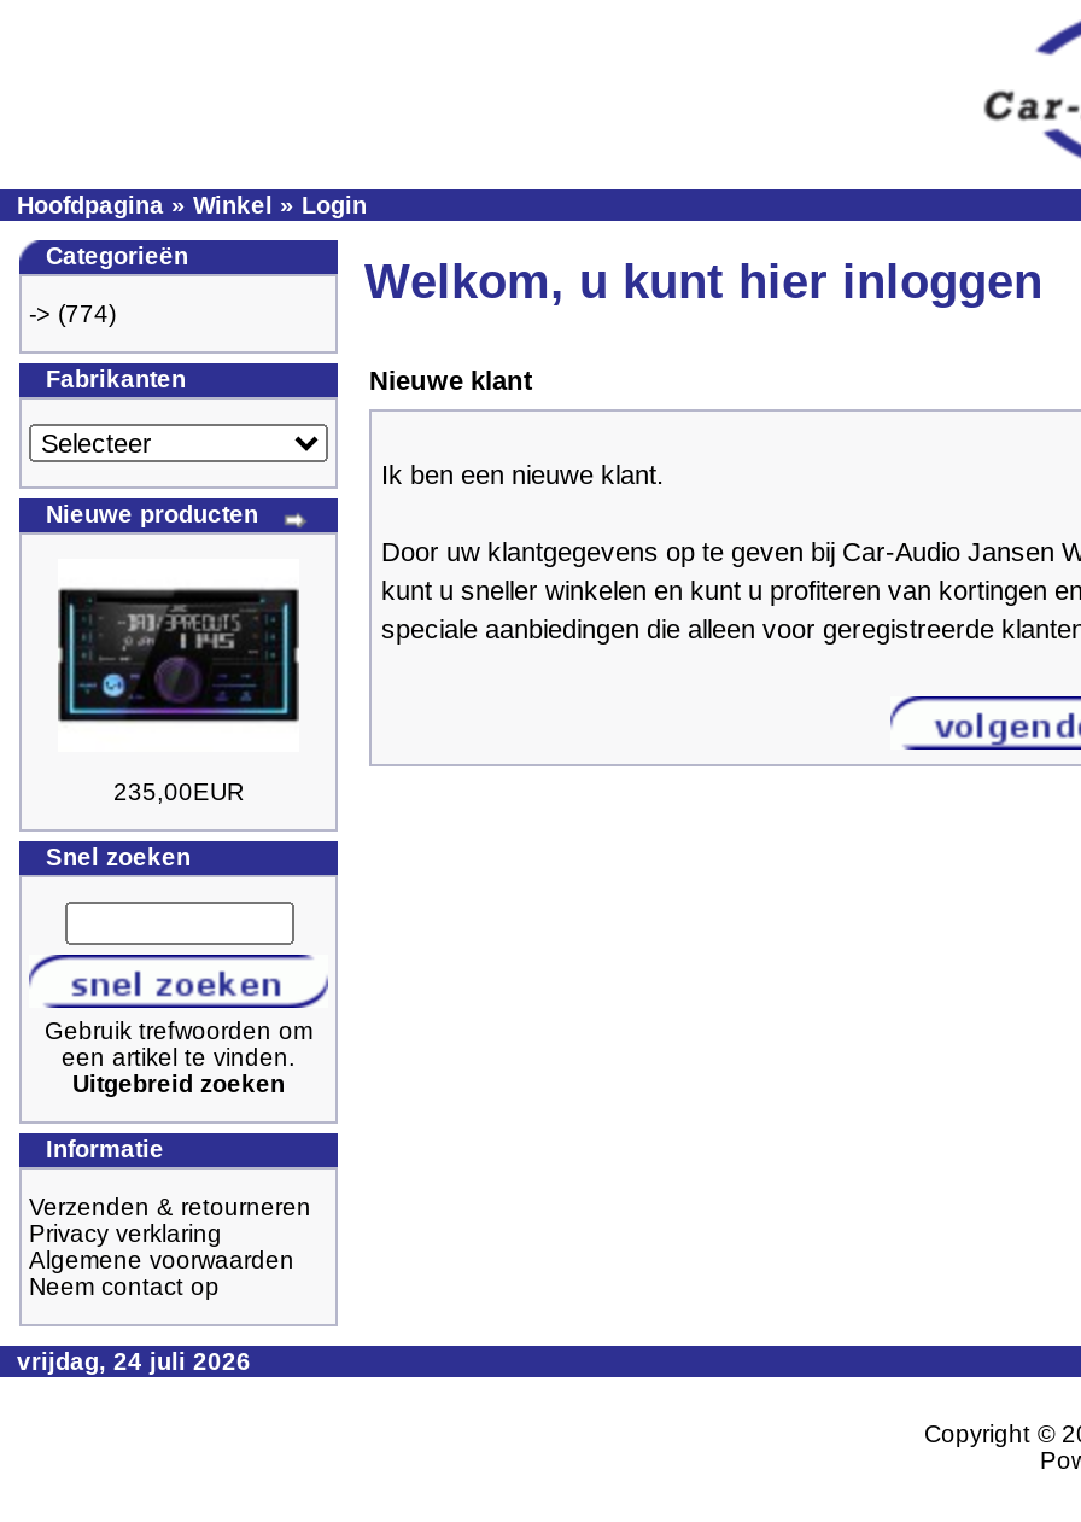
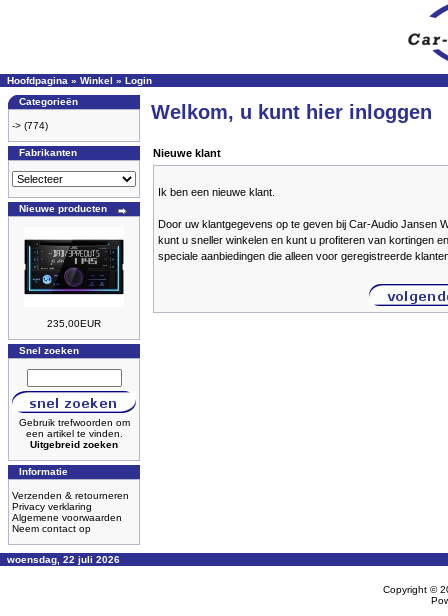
[2,1348,265,1375] vrijdag, 24 juli 2026 -> [1,554,126,565] woensdag, 22 juli 2026

